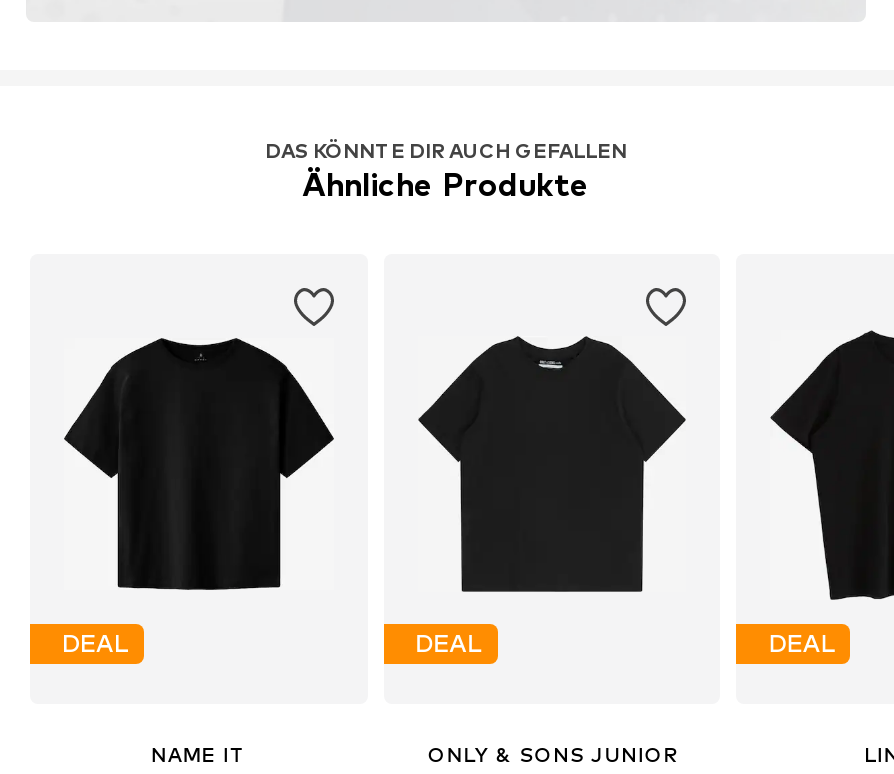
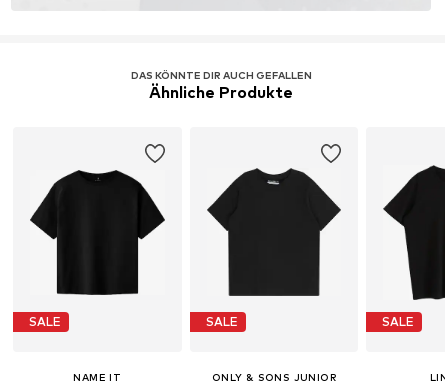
[62,628,128,658] DEAL -> [29,314,61,329] SALE
[415,628,481,658] DEAL -> [206,314,238,329] SALE
[769,628,835,658] DEAL -> [382,314,414,329] SALE

